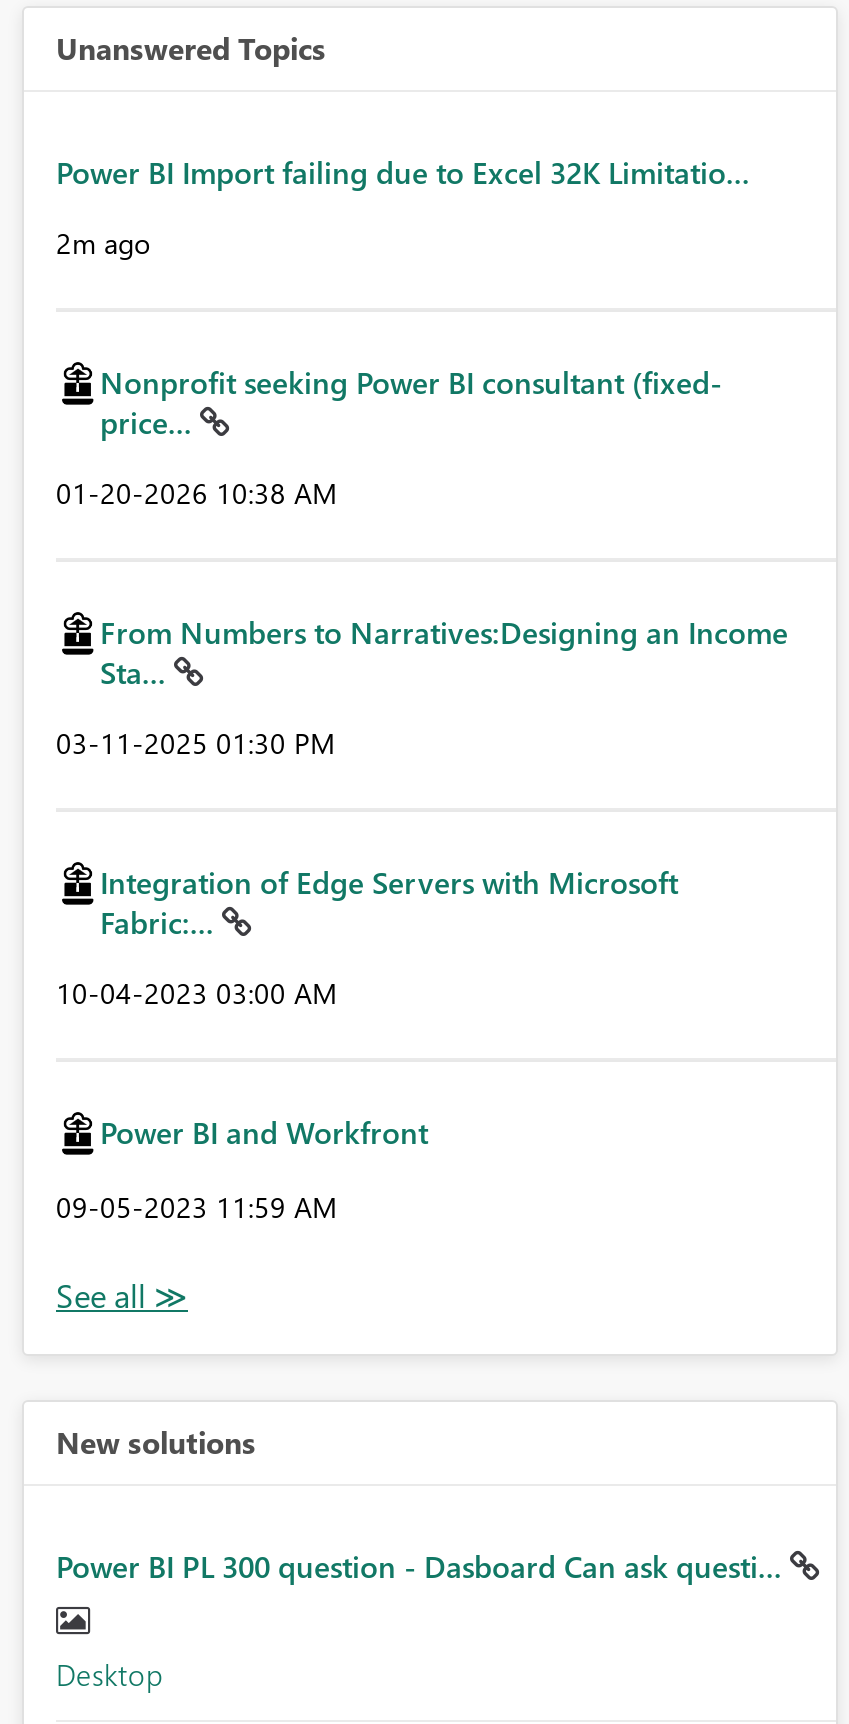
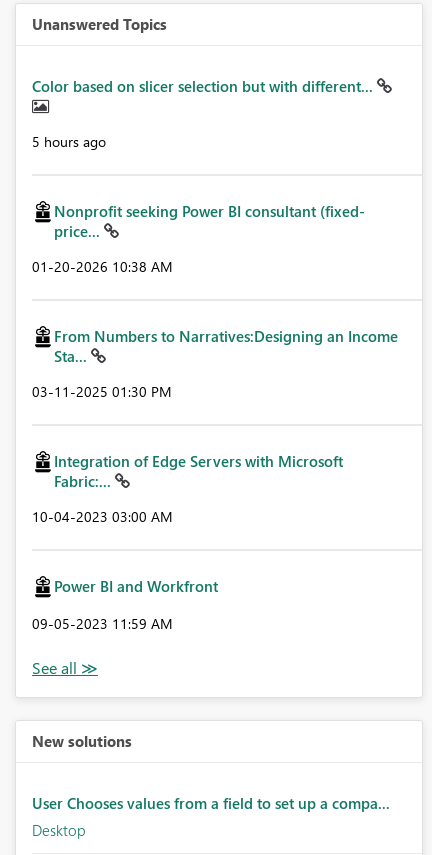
[56,153,750,193] Power BI Import failing due to Excel 32K Limitatio... -> [32,76,377,96] Color based on slicer selection but with different...
[56,225,150,263] 2m ago -> [32,132,106,151] 5 hours ago
moved [56,363,788,1463] -> [32,201,398,751]: Nonprofit seeking Power BI consultant (fixed- | price... | 01-20-2026 10:38 AM | ... | 09-05-2023 11:59 AM | New solutions
[56,1547,790,1587] Power BI PL 300 question - Dasboard Can ask questi... -> [32,793,390,813] User Chooses values from a field to set up a compa...

